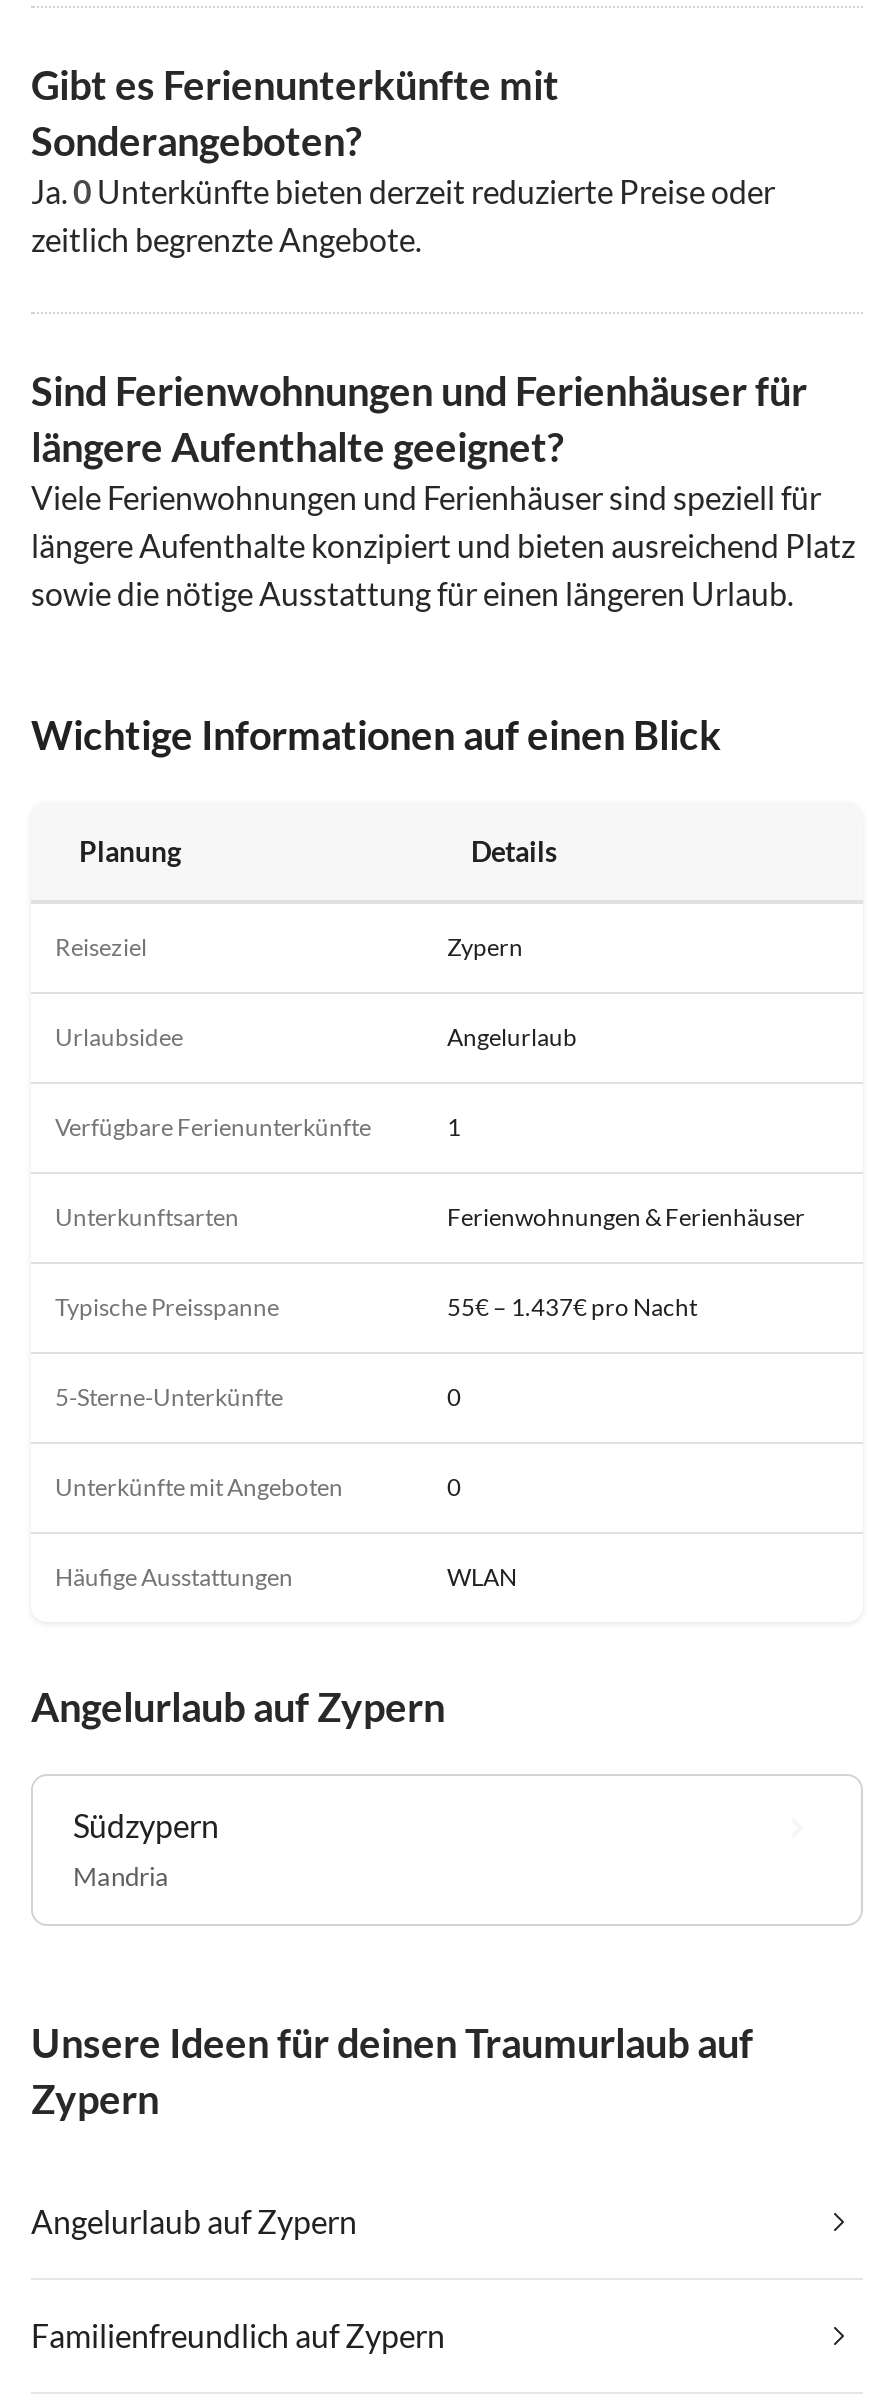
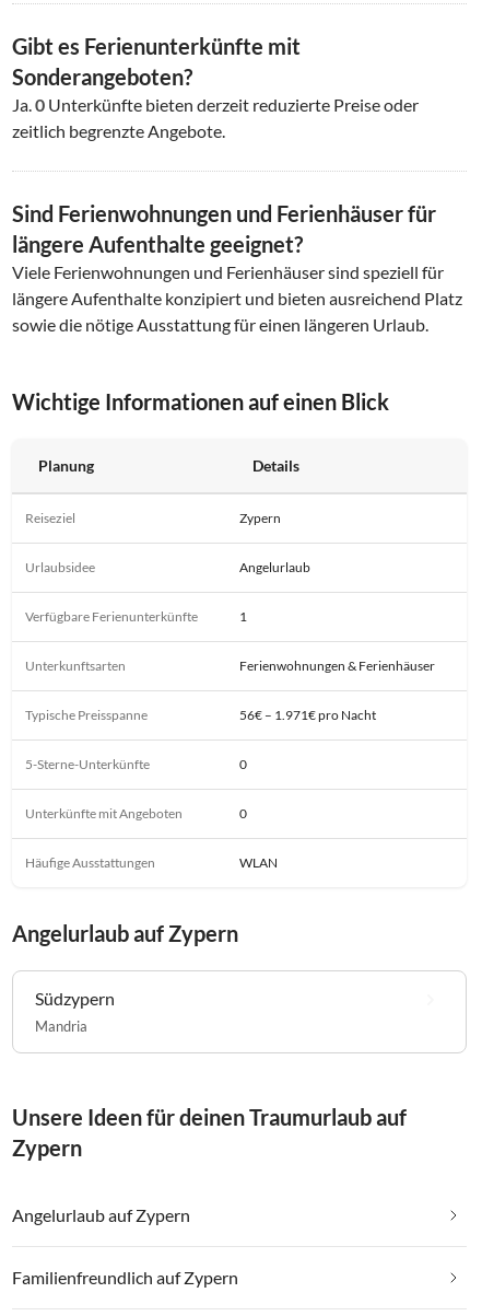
[447,1293,697,1323] 55€ – 1.437€ pro Nacht -> [239,707,376,723] 56€ – 1.971€ pro Nacht

